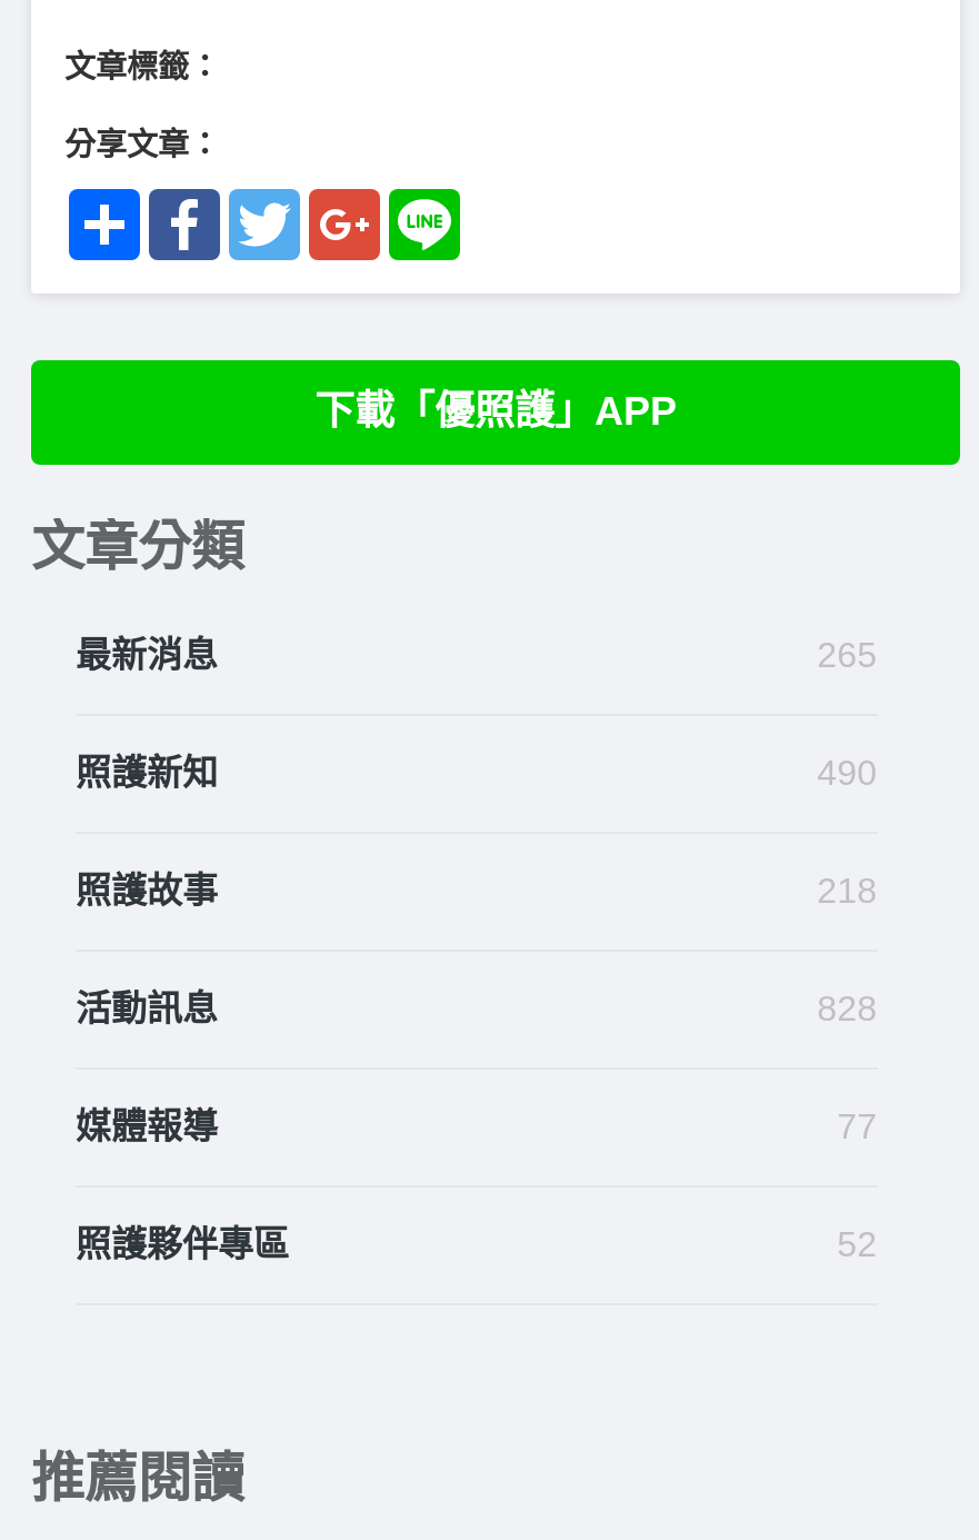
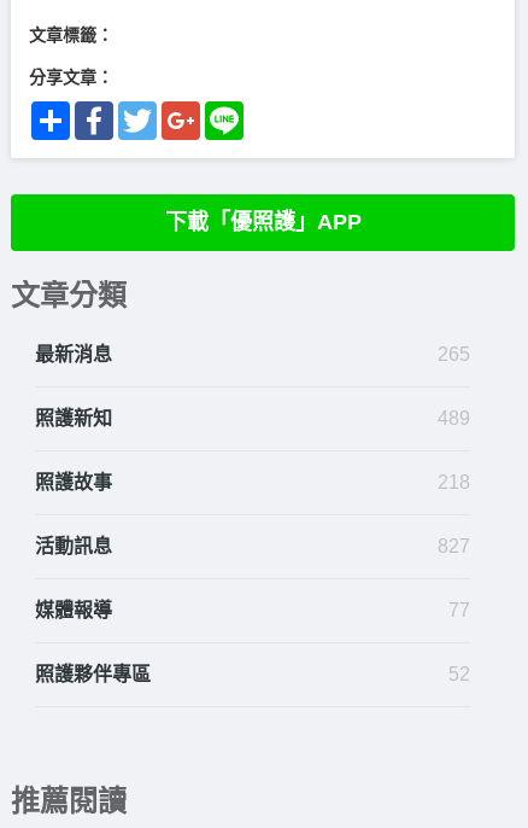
[817,755,877,793] 490 -> [437,408,470,429] 489
[817,990,877,1028] 828 -> [437,536,470,557] 827

